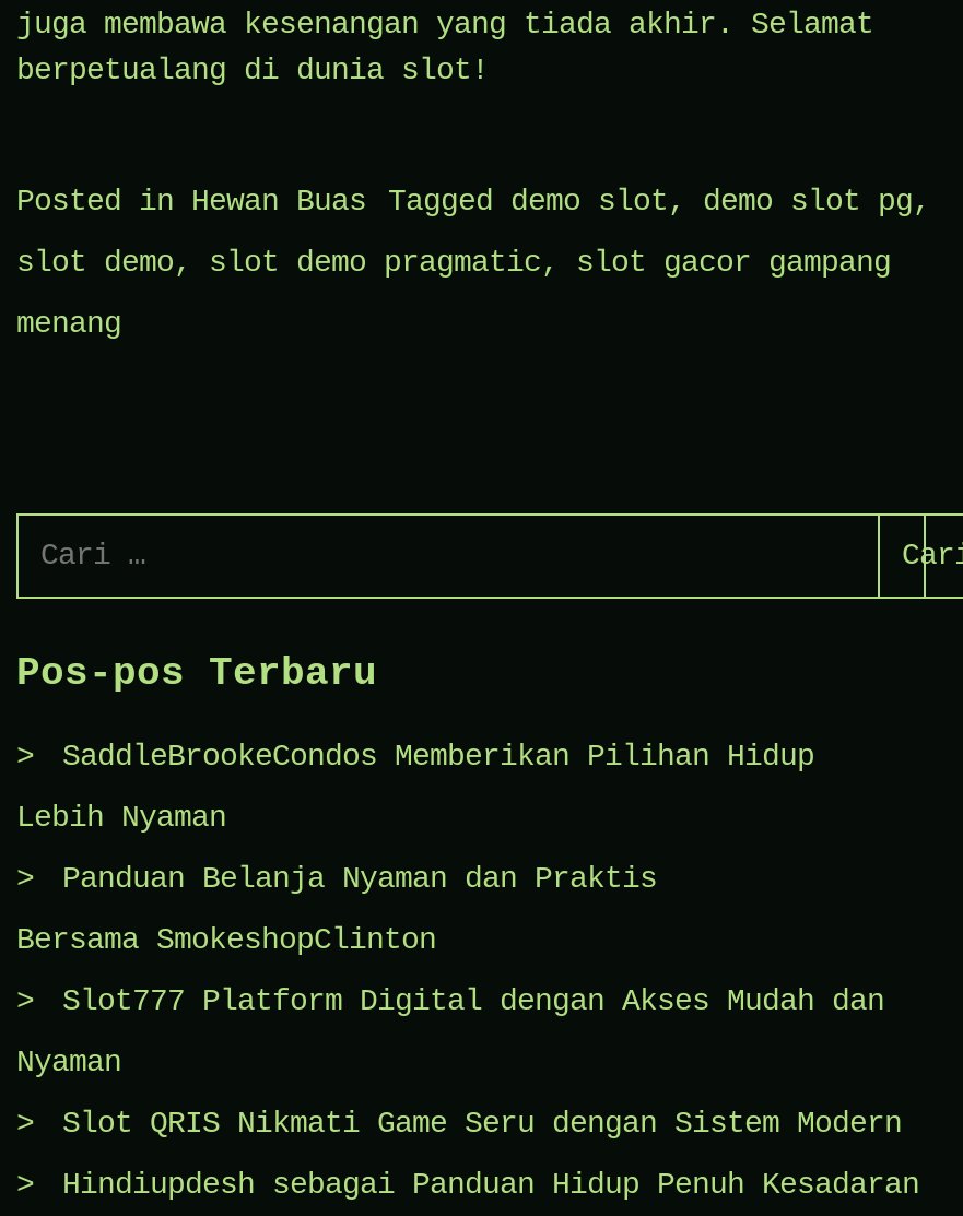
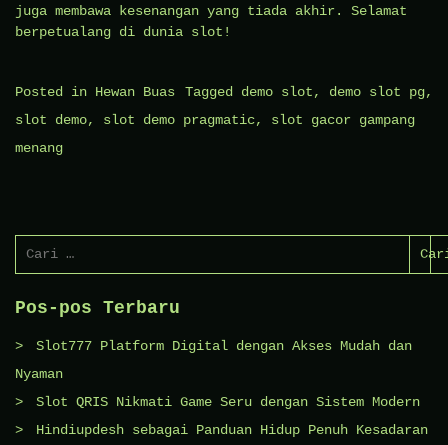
[16,737,814,956] SaddleBrookeCondos Memberikan Pilihan Hidup | Lebih Nyaman | Panduan Belanja Nyaman dan Praktis | Bersama SmokeshopClinton -> none

